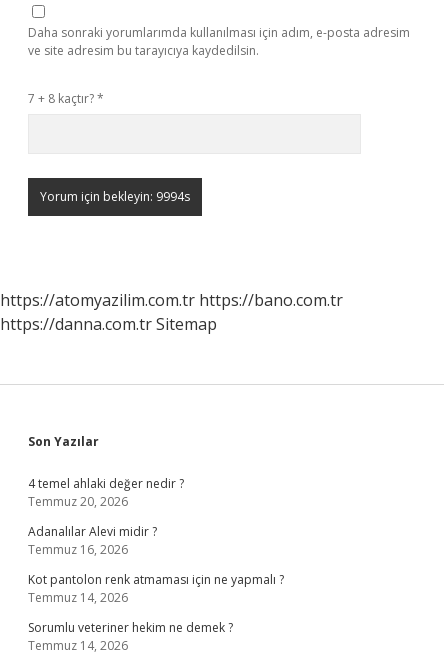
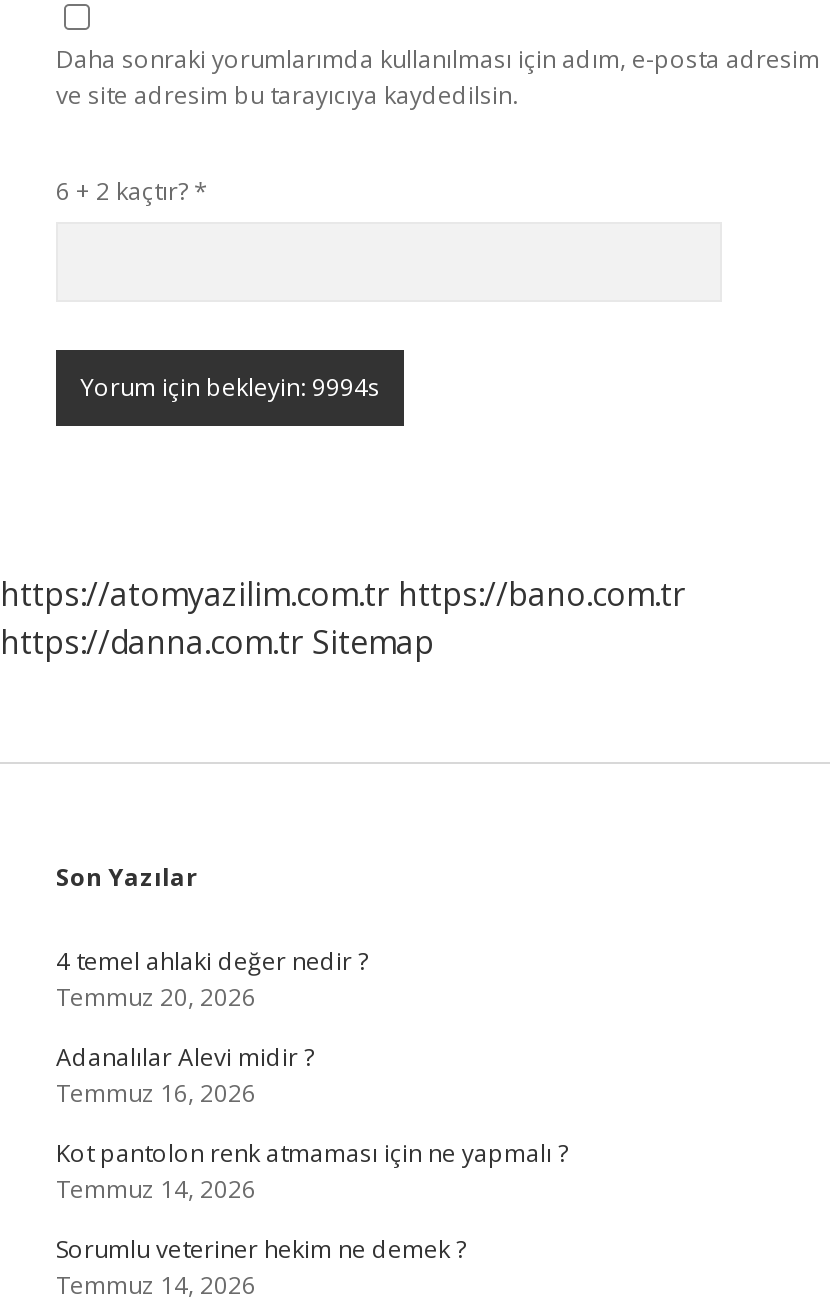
[28,90,104,107] 7 + 8 kaçtır? * -> [56,174,208,208] 6 + 2 kaçtır? *

